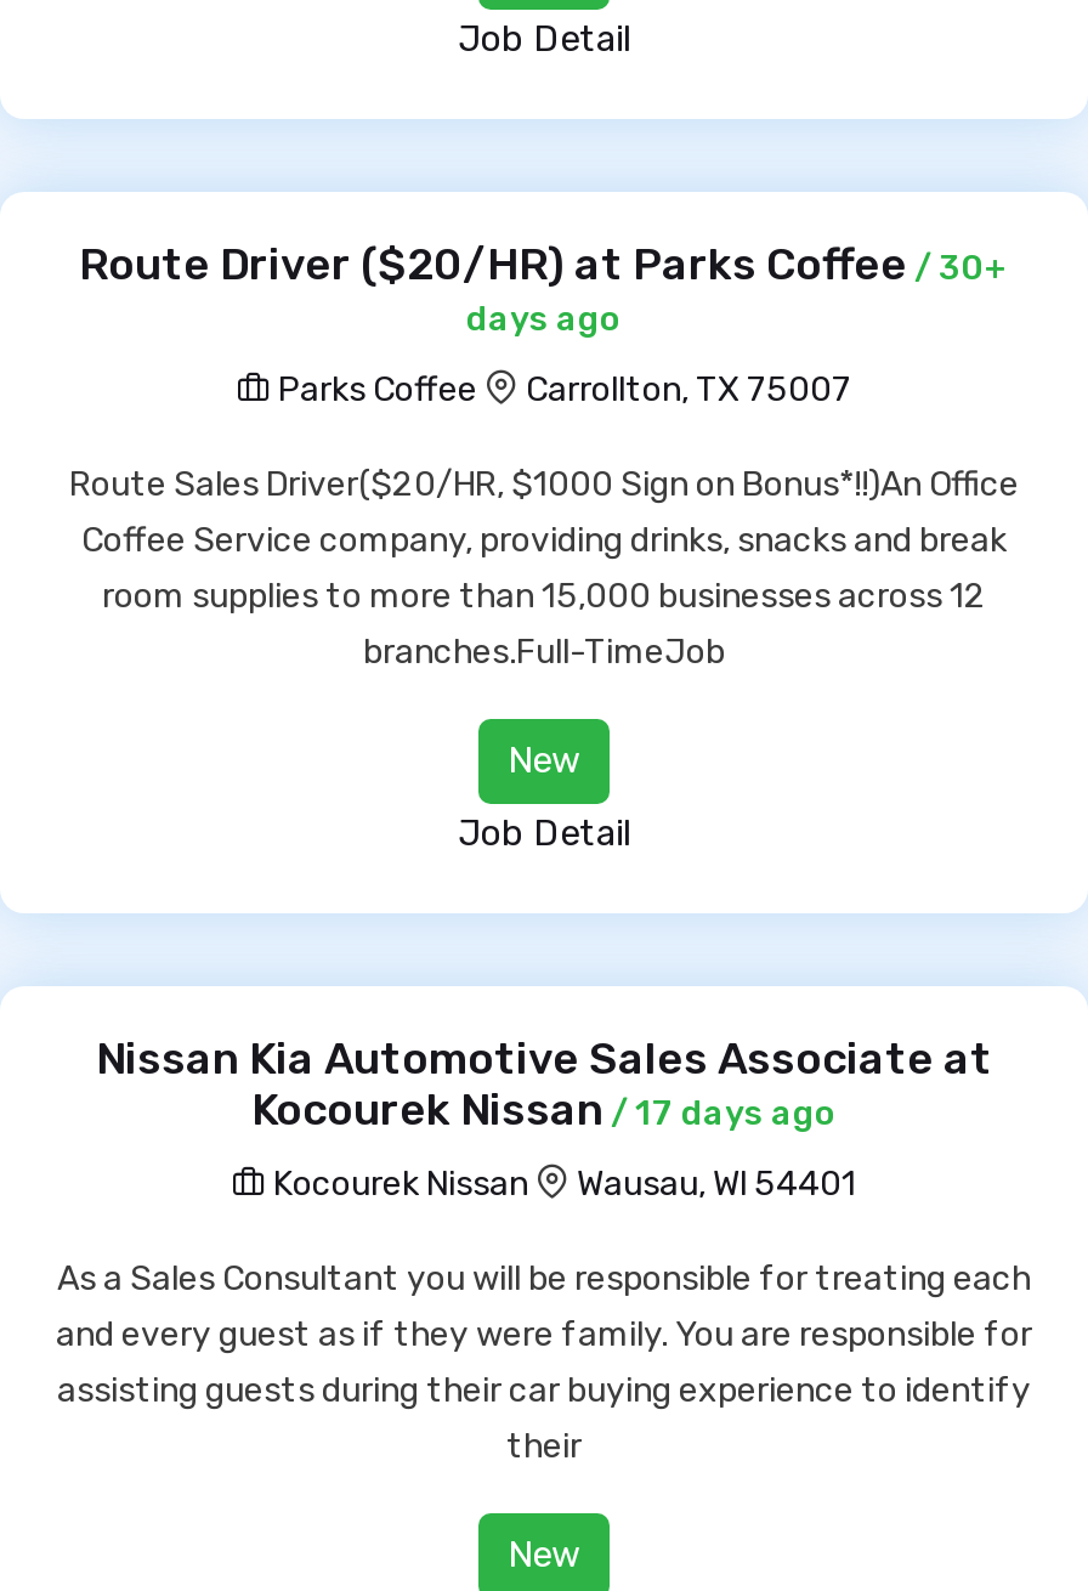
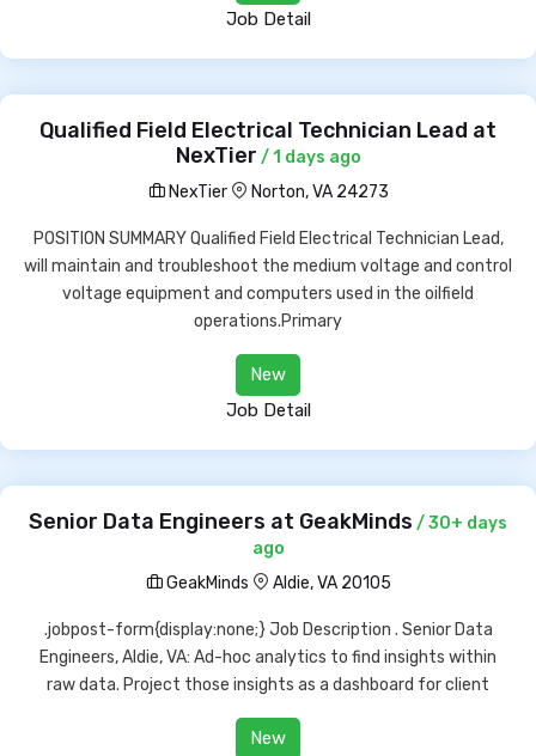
[79,238,1009,340] Route Driver ($20/HR) at Parks Coffee / 30+ | days ago -> [39,117,497,169] Qualified Field Electrical Technician Lead at | NexTier / 1 days ago
[271,369,851,411] Parks Coffee | Carrollton, TX 75007 -> [165,182,388,202] NexTier | Norton, VA 24273
[69,464,1019,673] Route Sales Driver($20/HR, $1000 Sign on Bonus*!!)An Office | Coffee Service company, providing drinks, snacks and break | room supplies to more than 15,000 businesses across 12 | branches.Full-TimeJob -> [24,228,512,331] POSITION SUMMARY Qualified Field Electrical Technician Lead, | will maintain and troubleshoot the medium voltage and control | voltage equipment and computers used in the oilfield | operations.Primary
[96,1032,992,1137] Nissan Kia Automotive Sales Associate at | Kocourek Nissan / 17 days ago -> [29,508,507,559] Senior Data Engineers at GeakMinds / 30+ days | ago
[266,1163,856,1205] Kocourek Nissan | Wausau, WI 54401 -> [162,573,391,593] GeakMinds | Aldie, VA 20105
[56,1258,1032,1467] As a Sales Consultant you will be responsible for treating each | and every guest as if they were family. You are responsible for | assisting guests during their car buying experience to identify | their -> [39,620,497,695] .jobpost-form{display:none;} Job Description . Senior Data | Engineers, Aldie, VA: Ad-hoc analytics to find insights within | raw data. Project those insights as a dashboard for client

